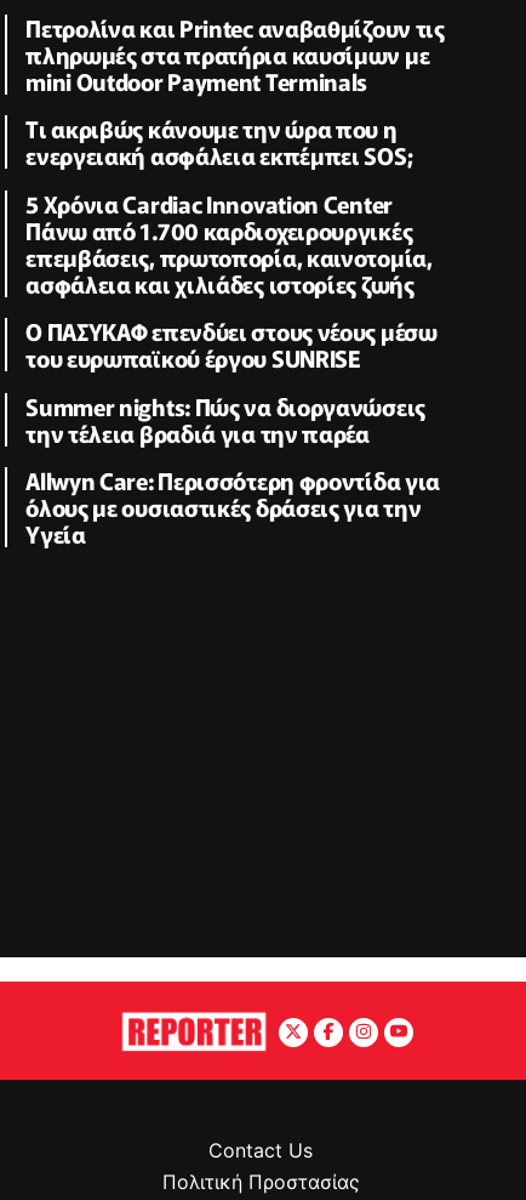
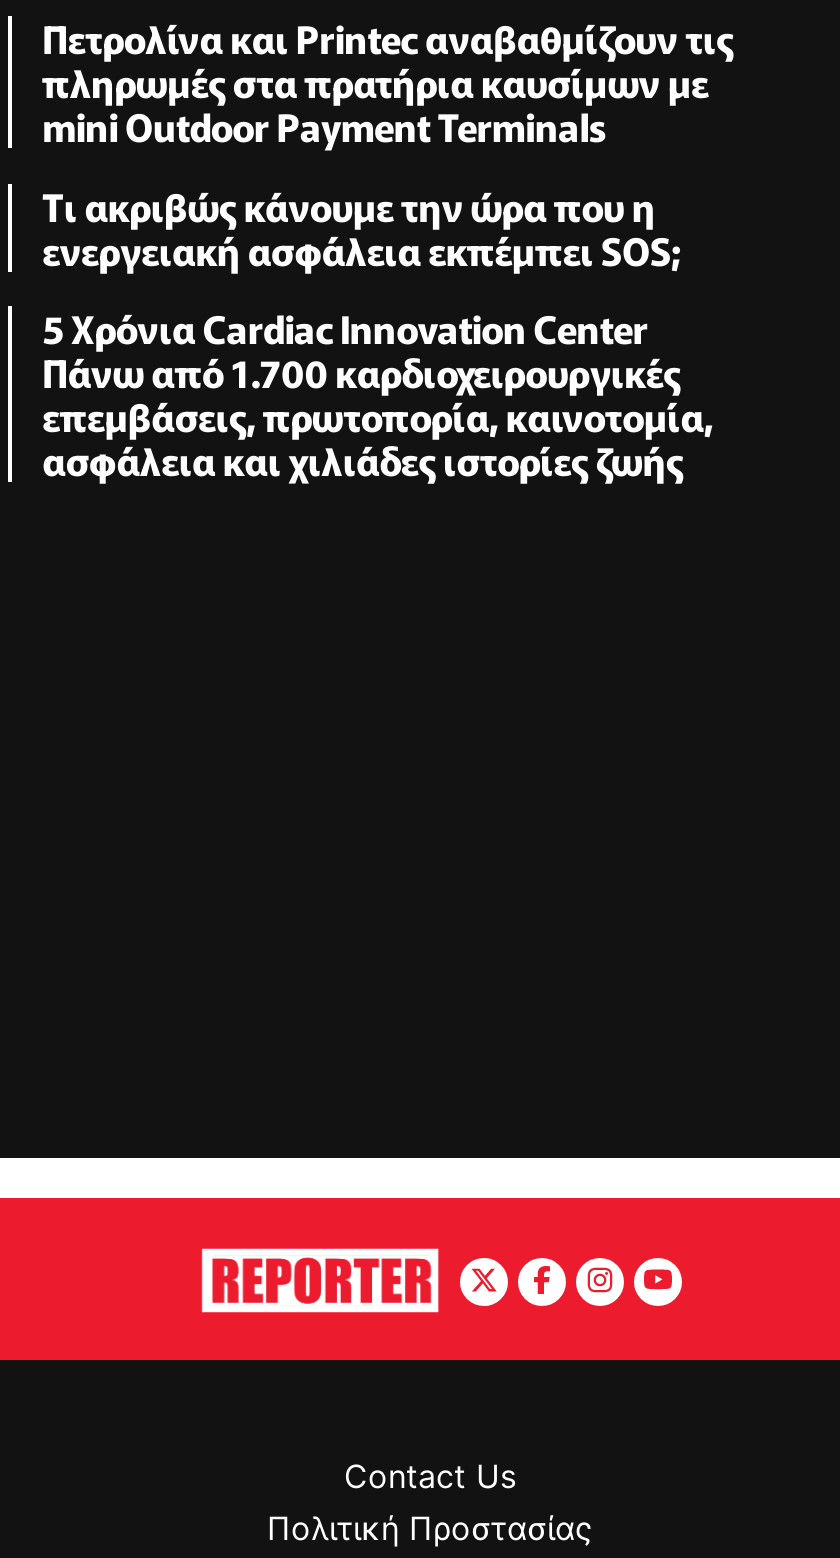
[26,314,440,550] Ο ΠΑΣΥΚΑΦ επενδύει στους νέους μέσω | του ευρωπαϊκού έργου SUNRISE | Summer nights: Πώς να διοργανώσεις | την τέλεια βραδιά για την παρέα | Allwyn Care: Περισσότερη φροντίδα για | όλους με ουσιαστικές δράσεις για την | Υγεία -> none

